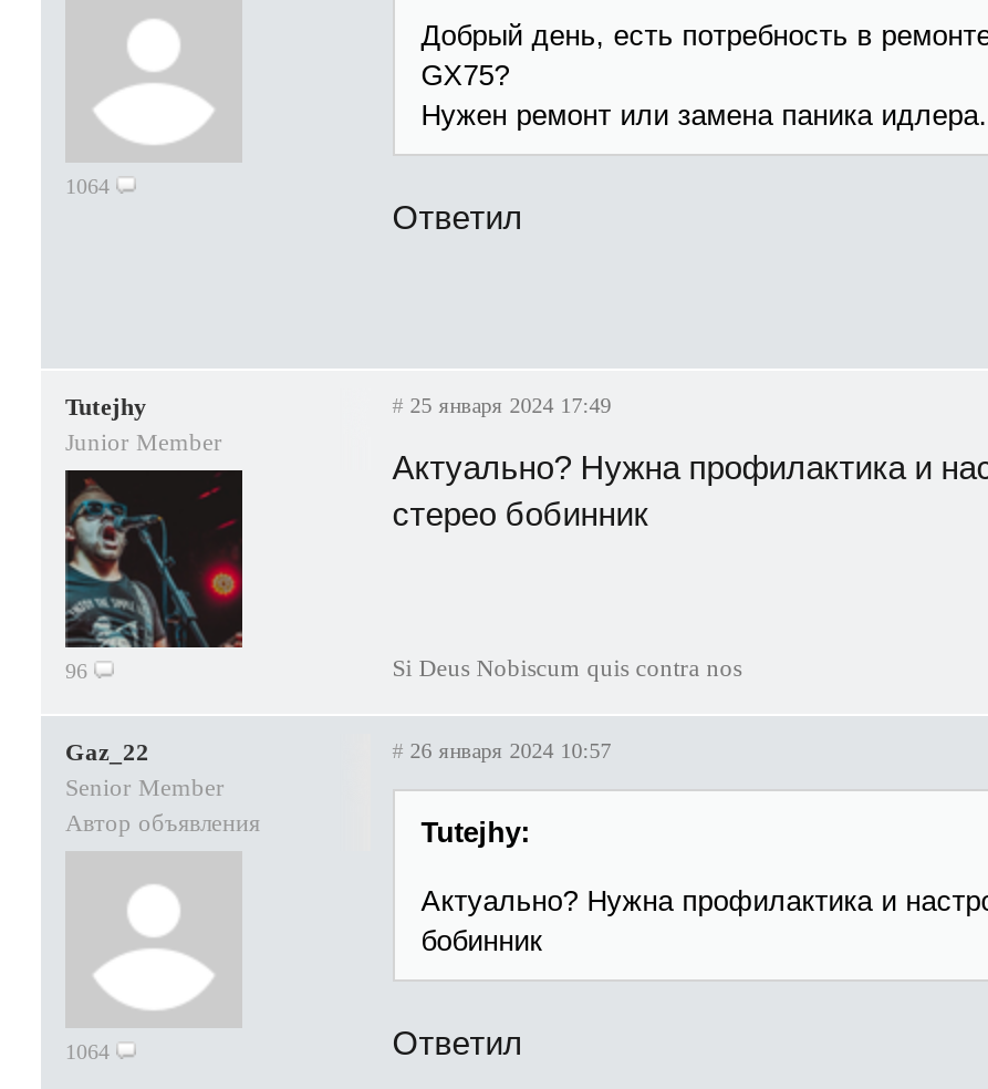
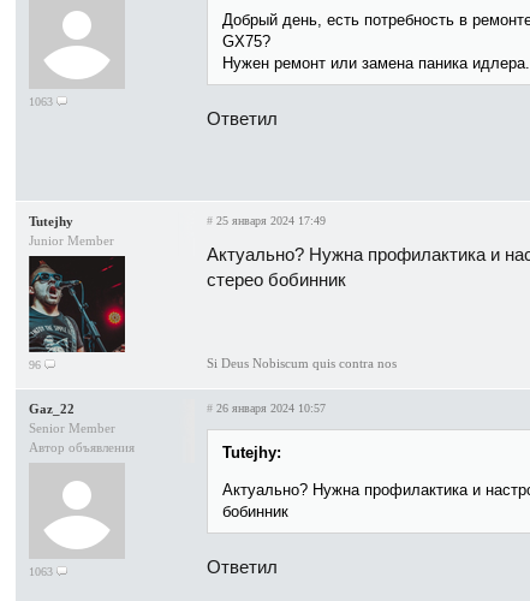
[65,174,116,198] 1064 -> [29,95,56,108] 1063
[65,1039,116,1064] 1064 -> [29,565,56,578] 1063

